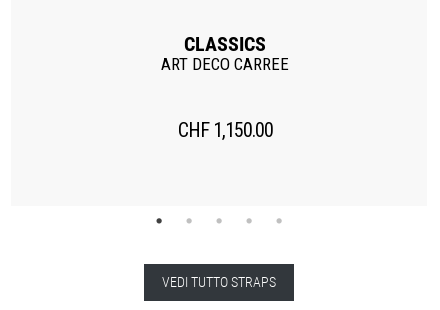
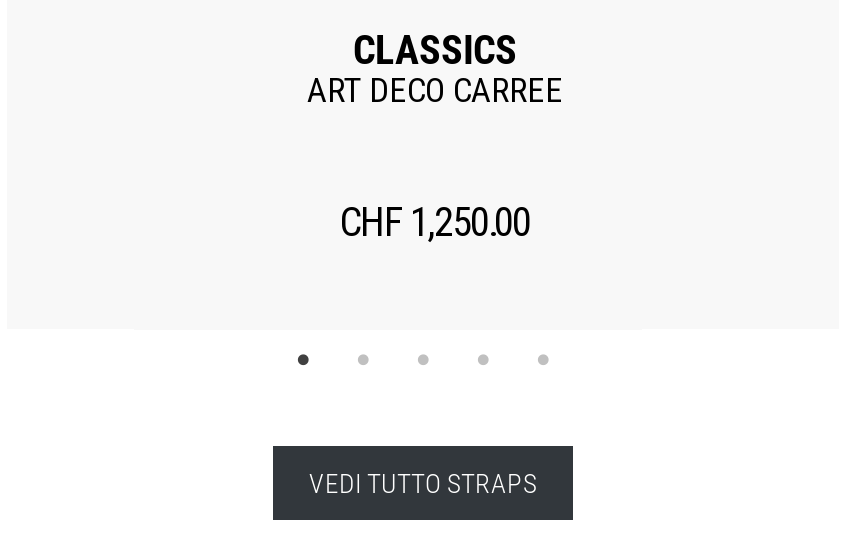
[177,118,272,142] CHF 1,150.00 -> [340,197,530,245] CHF 1,250.00

